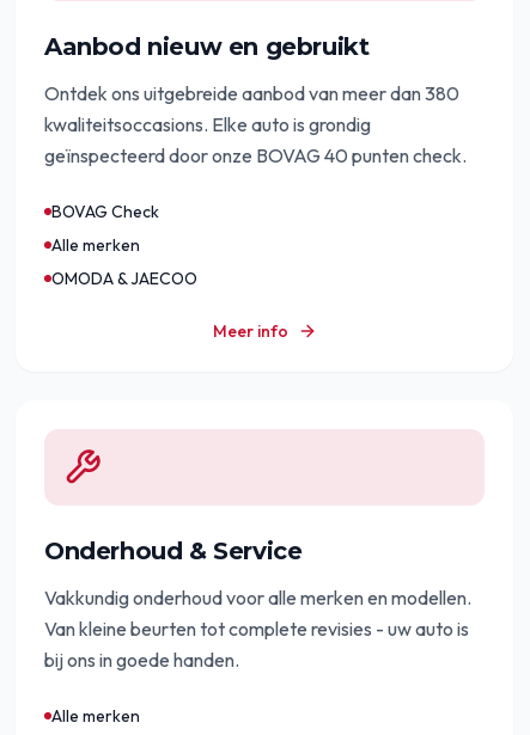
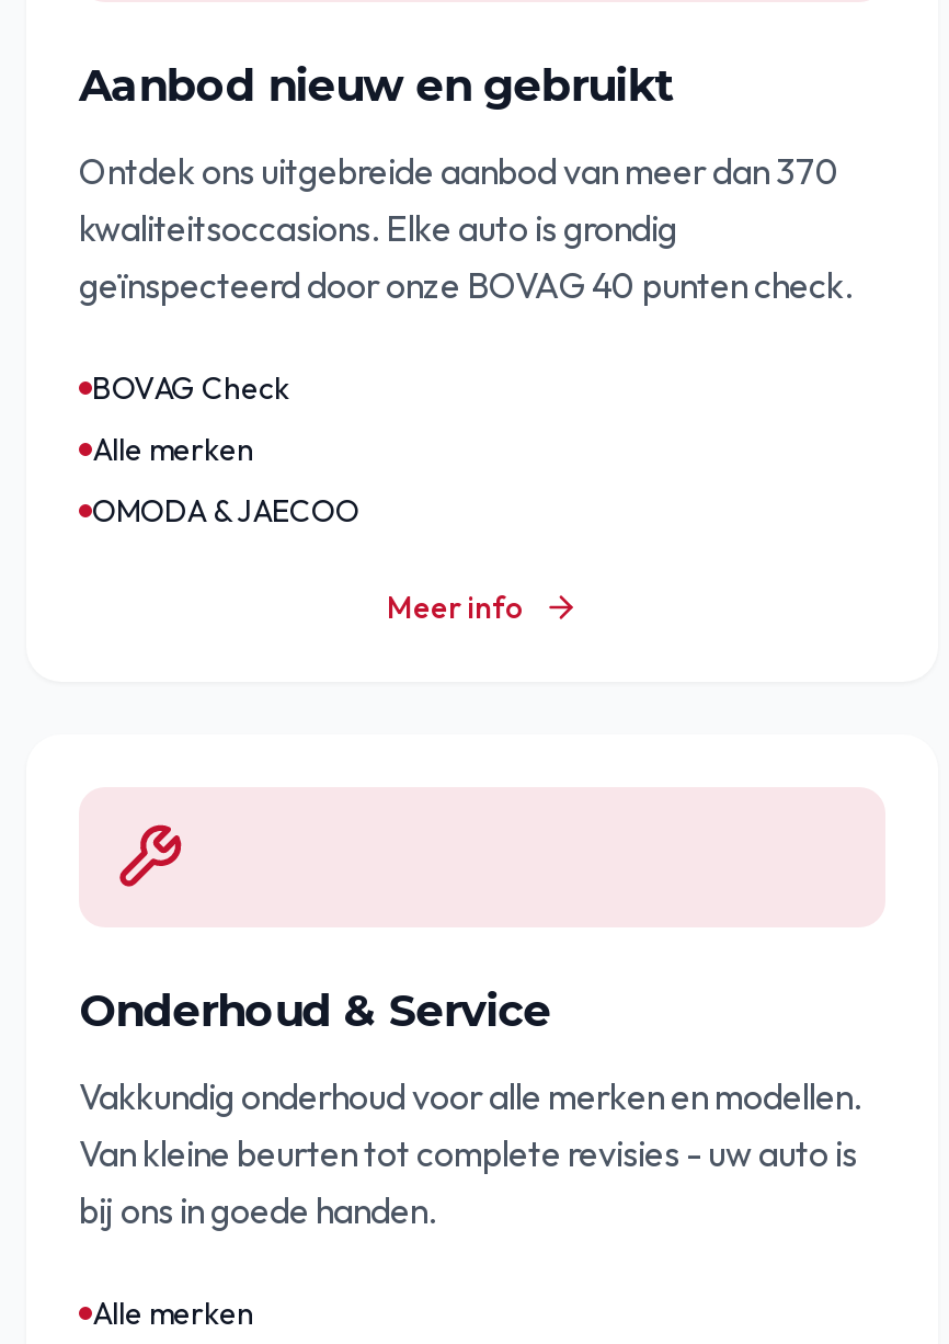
[44,81,459,105] Ontdek ons uitgebreide aanbod van meer dan 380 -> [79,149,839,193] Ontdek ons uitgebreide aanbod van meer dan 370

